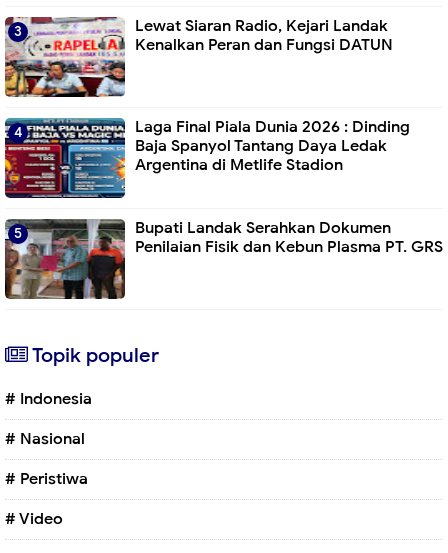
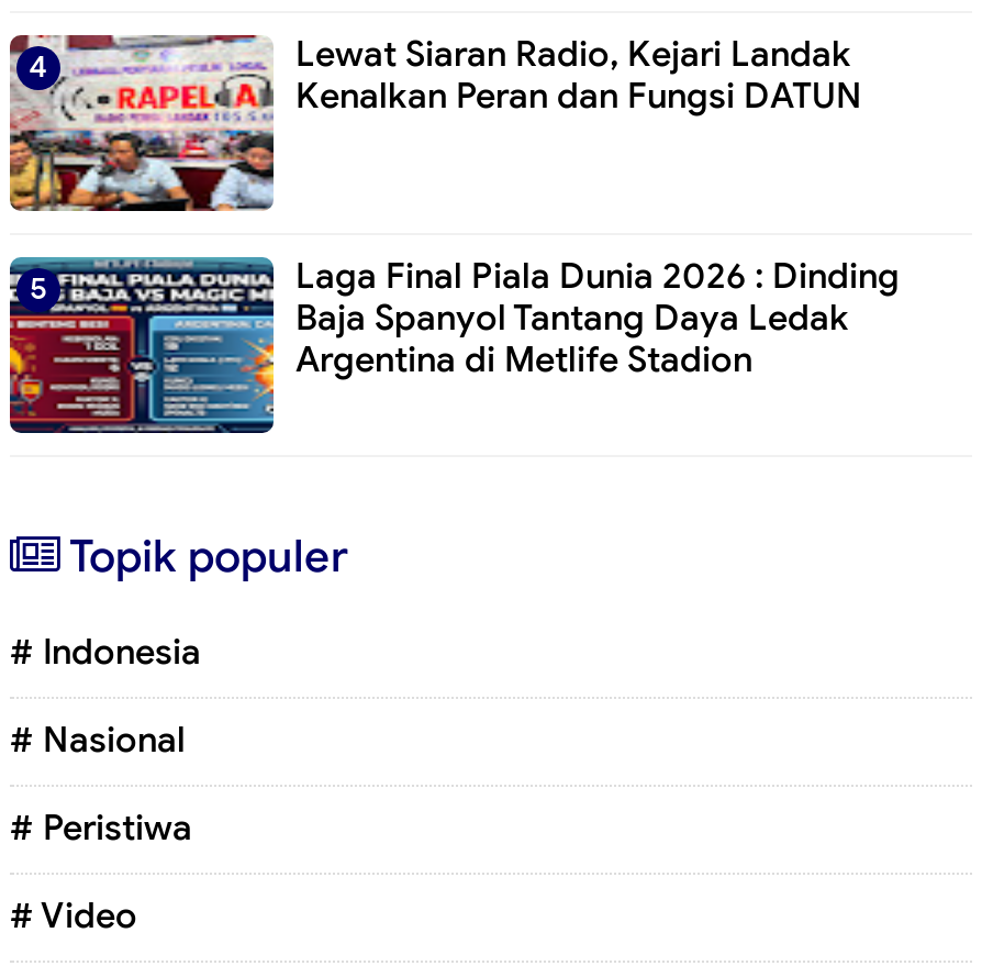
[4,218,443,300] [image] | Bupati Landak Serahkan Dokumen | Penilaian Fisik dan Kebun Plasma PT. GRS -> none

